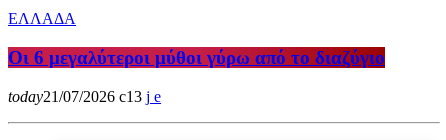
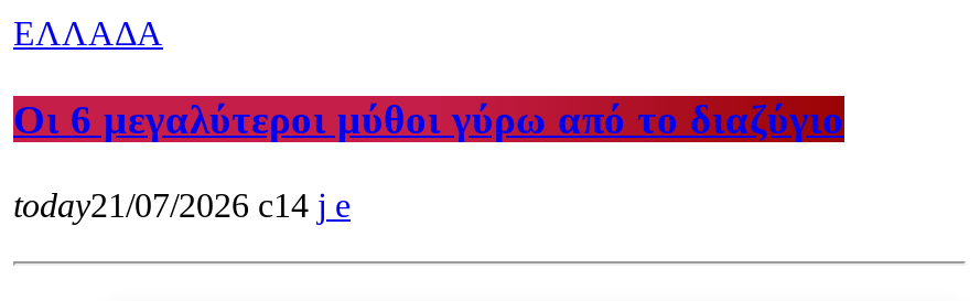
[8,88,142,105] today21/07/2026 13 -> [13,186,309,223] today21/07/2026 14

